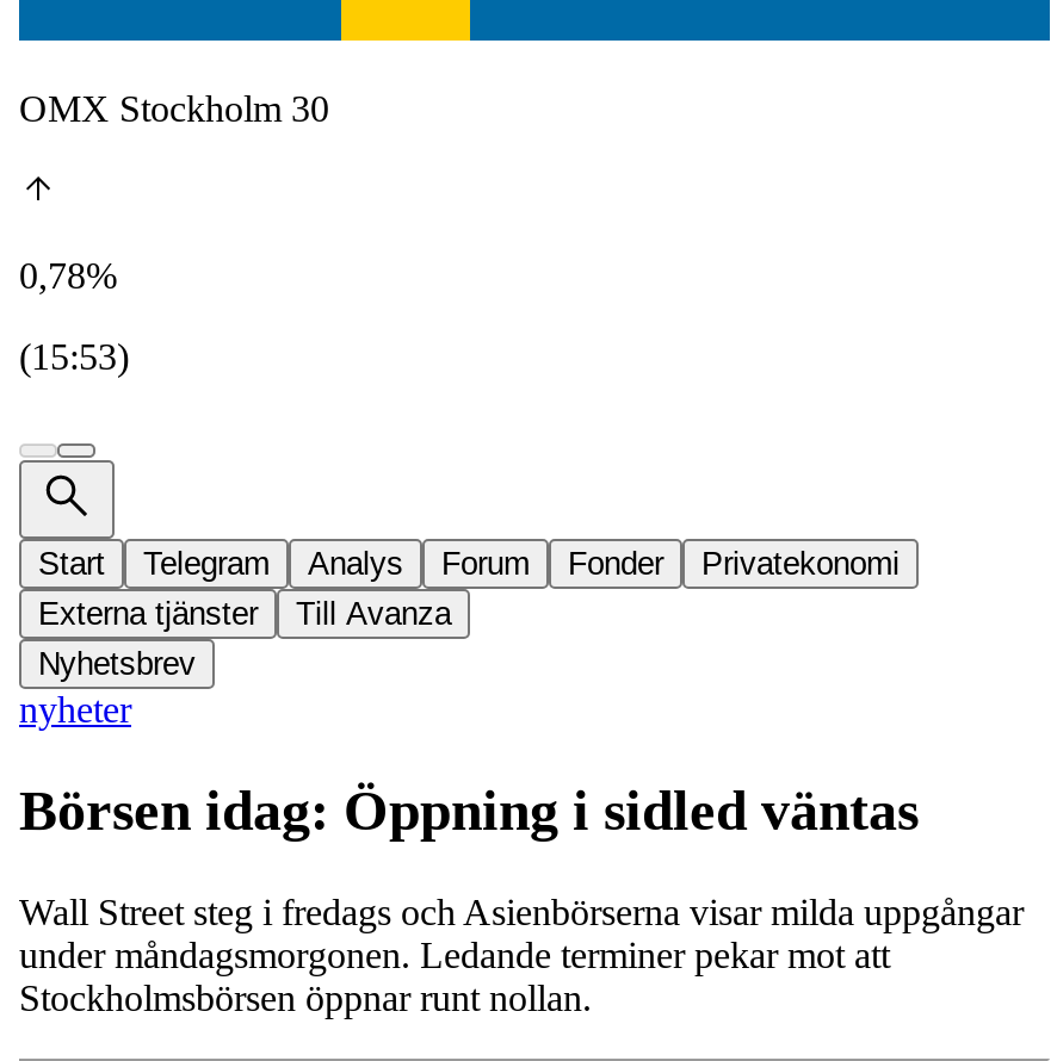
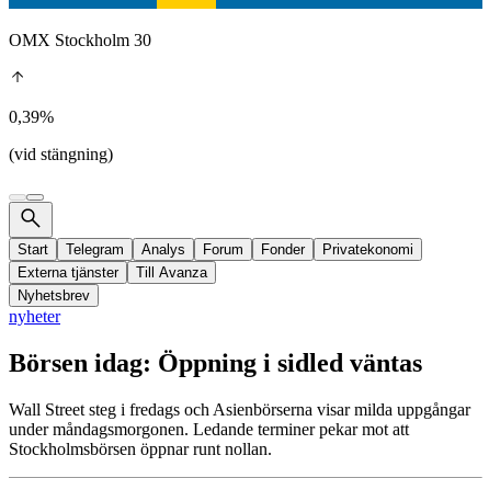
[19,255,117,296] 0,78% -> [9,107,54,126] 0,39%
[19,336,129,377] (15:53) -> [9,145,113,163] (vid stängning)

